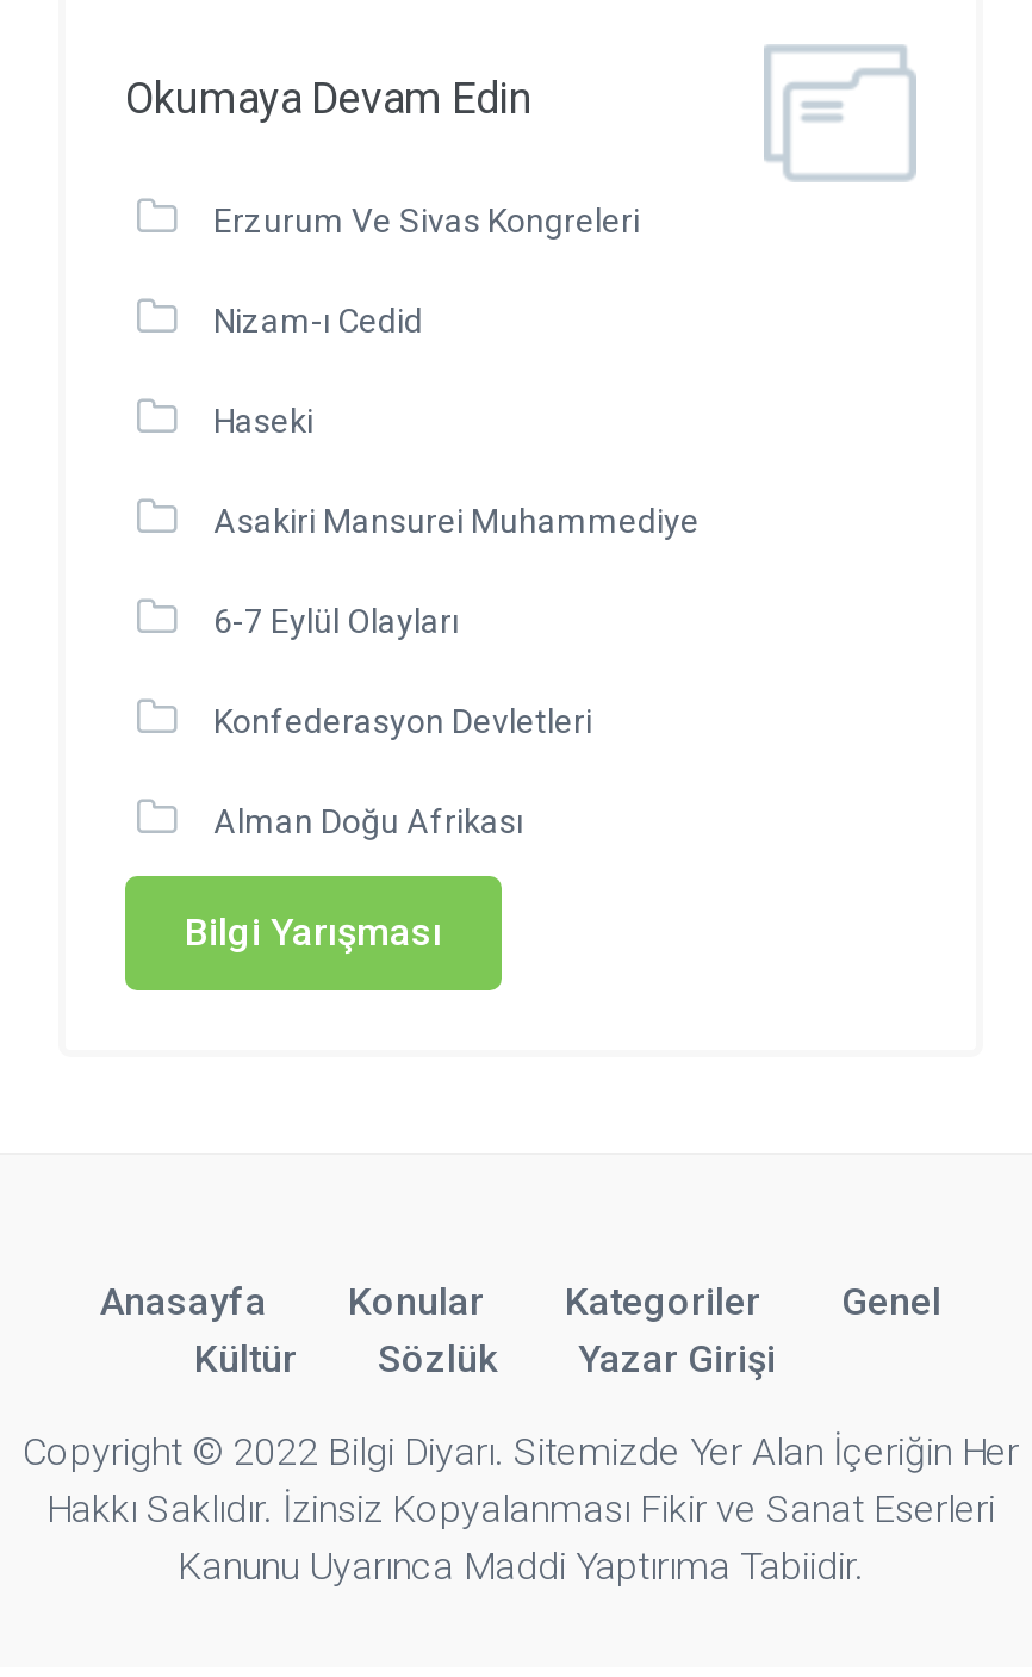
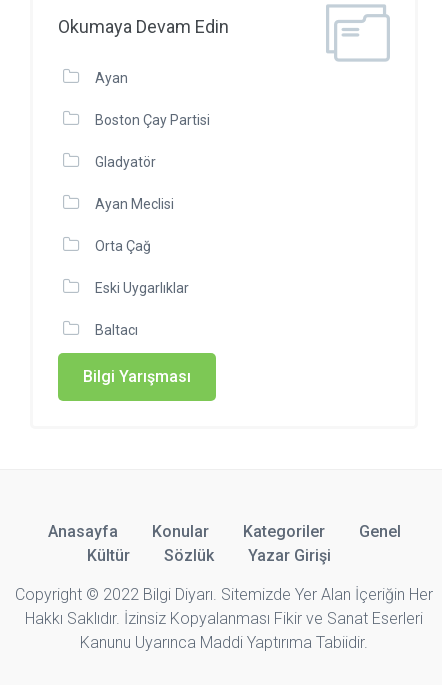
[213,201,640,240] Erzurum Ve Sivas Kongreleri -> [95,70,128,86] Ayan
[213,302,423,340] Nizam-ı Cedid -> [95,112,210,128] Boston Çay Partisi
[213,402,313,440] Haseki -> [95,154,156,170] Gladyatör
[213,502,700,540] Asakiri Mansurei Muhammediye -> [95,196,174,212] Ayan Meclisi
[213,602,459,640] 6-7 Eylül Olayları -> [95,238,151,254] Orta Çağ
[213,702,592,740] Konfederasyon Devletleri -> [95,280,189,296] Eski Uygarlıklar
[213,802,523,840] Alman Doğu Afrikası -> [95,322,138,338] Baltacı

